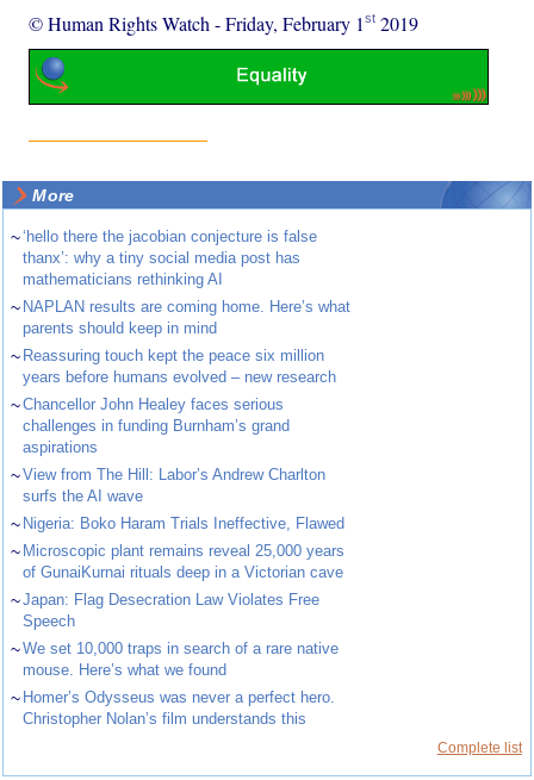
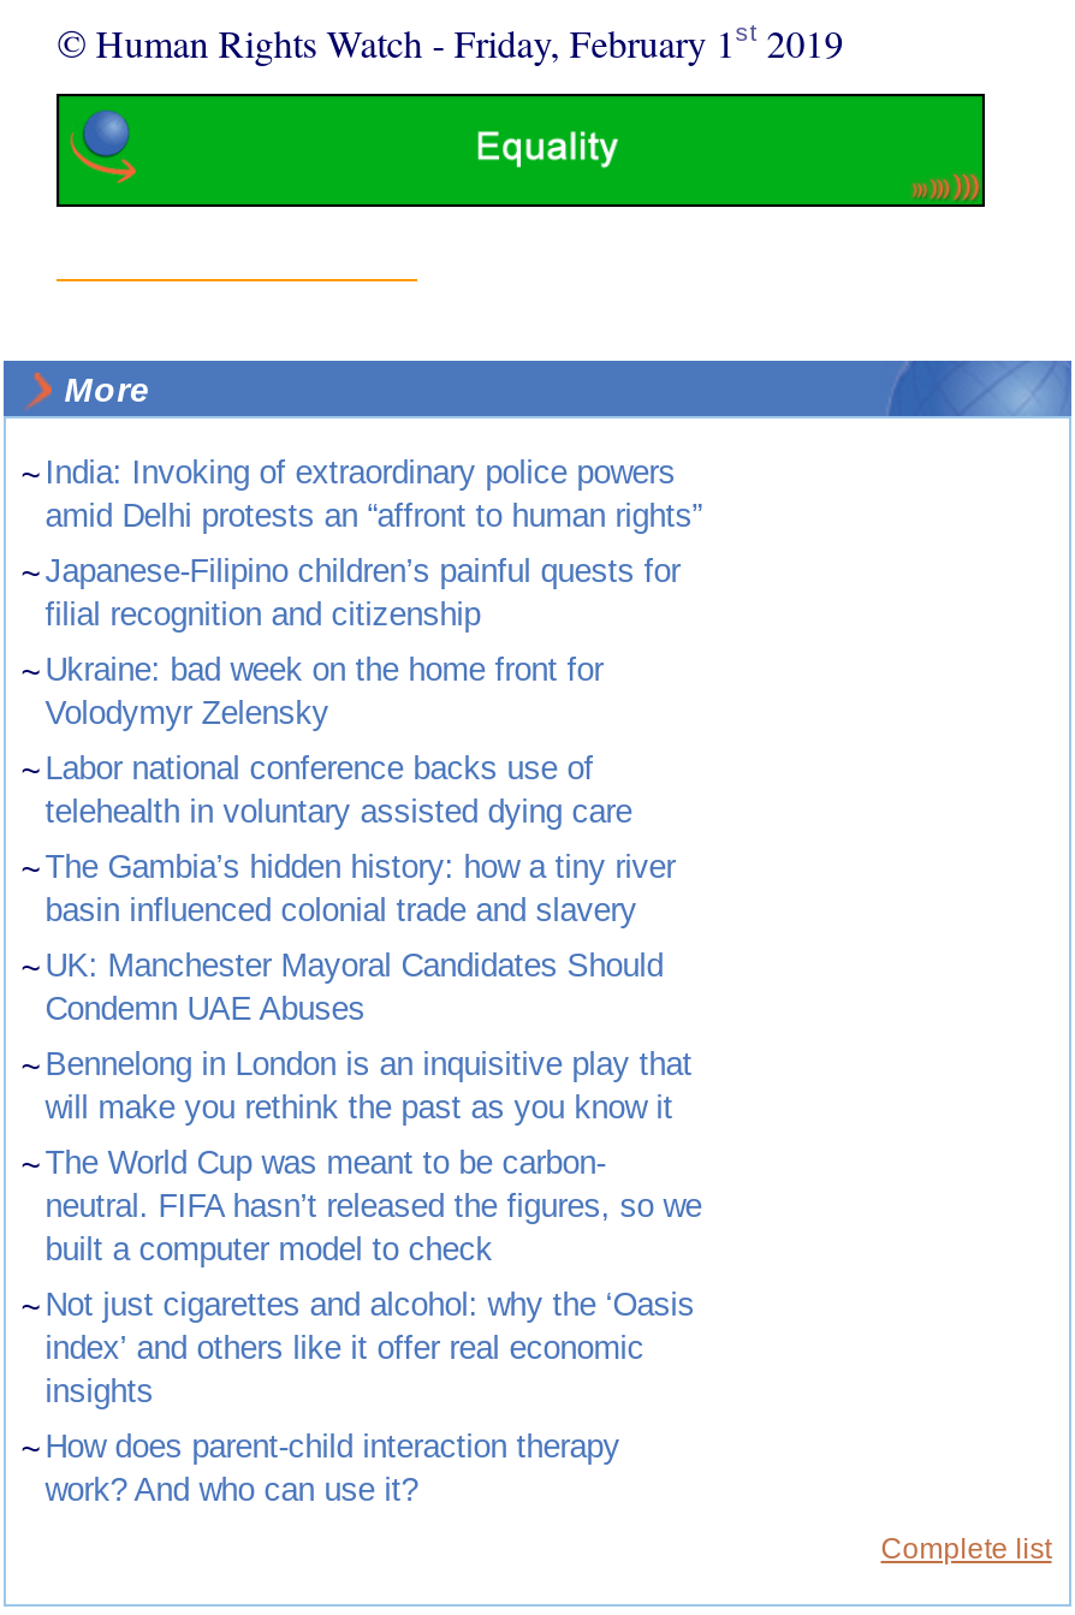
[11,228,351,728] ~ ‘hello there the jacobian conjecture is false | thanx’: why a tiny social media post has | mathematicians rethinking AI | ~ NAPLAN results are coming home. Here’s what | parents should keep in mind | ~ Reassuring touch kept the peace six million | years before humans evolved – new research | ~ Chancellor John Healey faces serious | challenges in funding Burnham’s grand | aspirations | ~ View from The Hill: Labor’s Andrew Charlton | surfs the AI wave | ~ Nigeria: Boko Haram Trials Ineffective, Flawed | ~ Microscopic plant remains reveal 25,000 years | of GunaiKurnai rituals deep in a Victorian cave | ~ Japan: Flag Desecration Law Violates Free | Speech | ~ We set 10,000 traps in search of a rare native | mouse. Here’s what we found | ~ Homer’s Odysseus was never a perfect hero. | Christopher Nolan’s film understands this -> [21,456,702,1509] ~ India: Invoking of extraordinary police powers | amid Delhi protests an “affront to human rights” | ~ Japanese-Filipino children’s painful quests for | filial recognition and citizenship | ~ Ukraine: bad week on the home front for | Volodymyr Zelensky | ~ Labor national conference backs use of | telehealth in voluntary assisted dying care | ~ The Gambia’s hidden history: how a tiny river | basin influenced colonial trade and slavery | ~ UK: Manchester Mayoral Candidates Should | Condemn UAE Abuses | ~ Bennelong in London is an inquisitive play that | will make you rethink the past as you know it | ~ The World Cup was meant to be carbon- | neutral. FIFA hasn’t released the figures, so we | built a computer model to check | ~ Not just cigarettes and alcohol: why the ‘Oasis | index’ and others like it offer real economic | insights | ~ How does parent-child interaction therapy | work? And who can use it?

